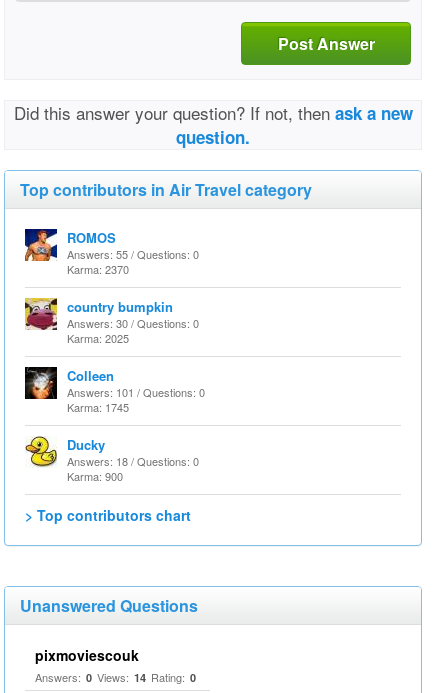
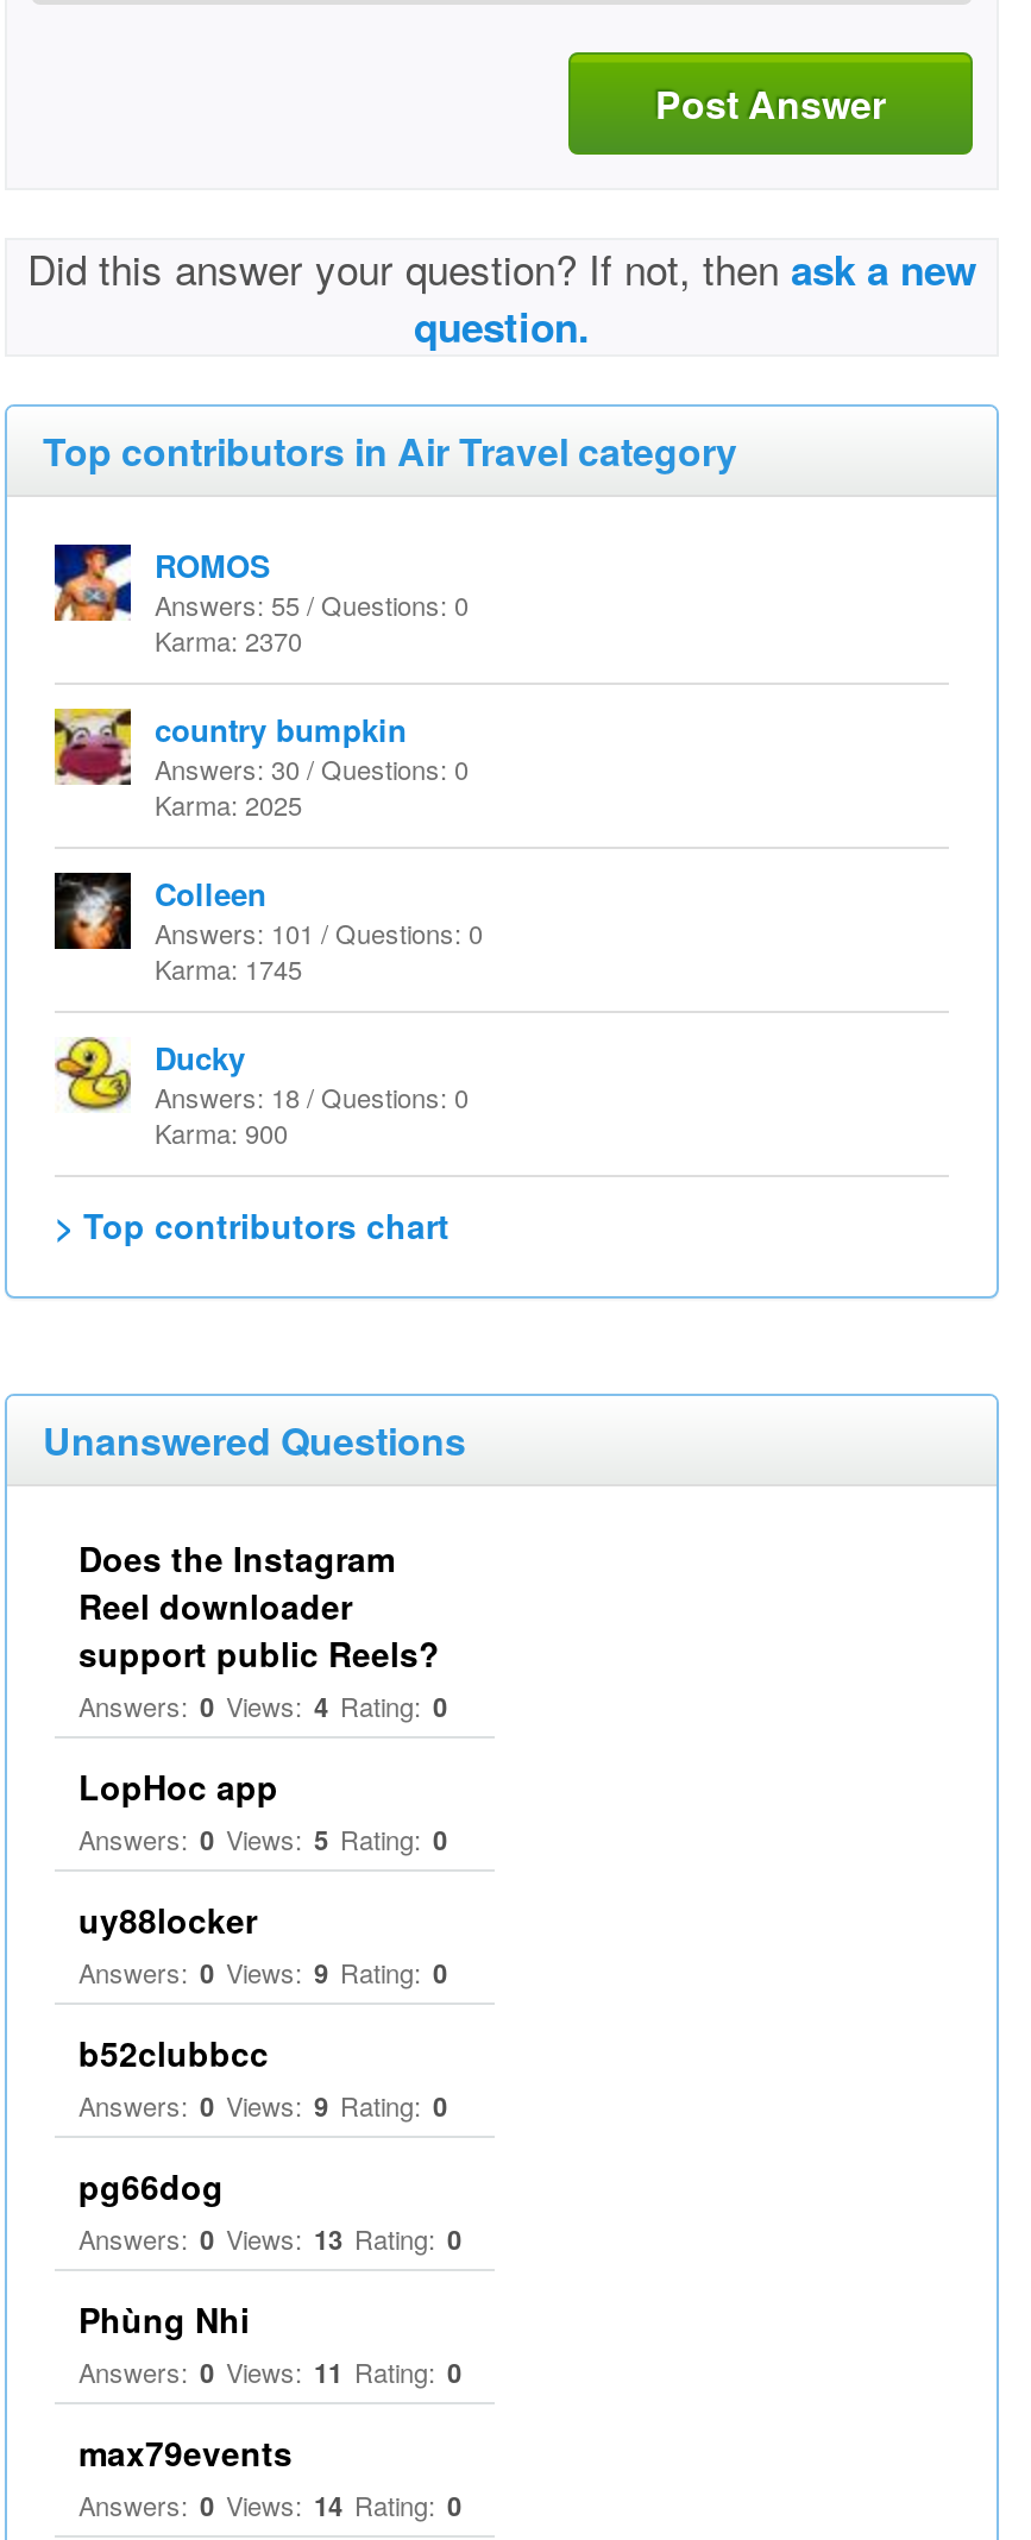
[35,645,139,665] pixmoviescouk -> [78,1534,461,2476] Does the Instagram | Reel downloader | support public Reels? | Answers: 0 Views: 4 Rating: 0 | LopHoc app | Answers: 0 Views: 5 Rating: 0 | uy88locker | Answers: 0 Views: 9 Rating: 0 | b52clubbcc | Answers: 0 Views: 9 Rating: 0 | pg66dog | Answers: 0 Views: 13 Rating: 0 | Phùng Nhi | Answers: 0 Views: 11 Rating: 0 | max79events

